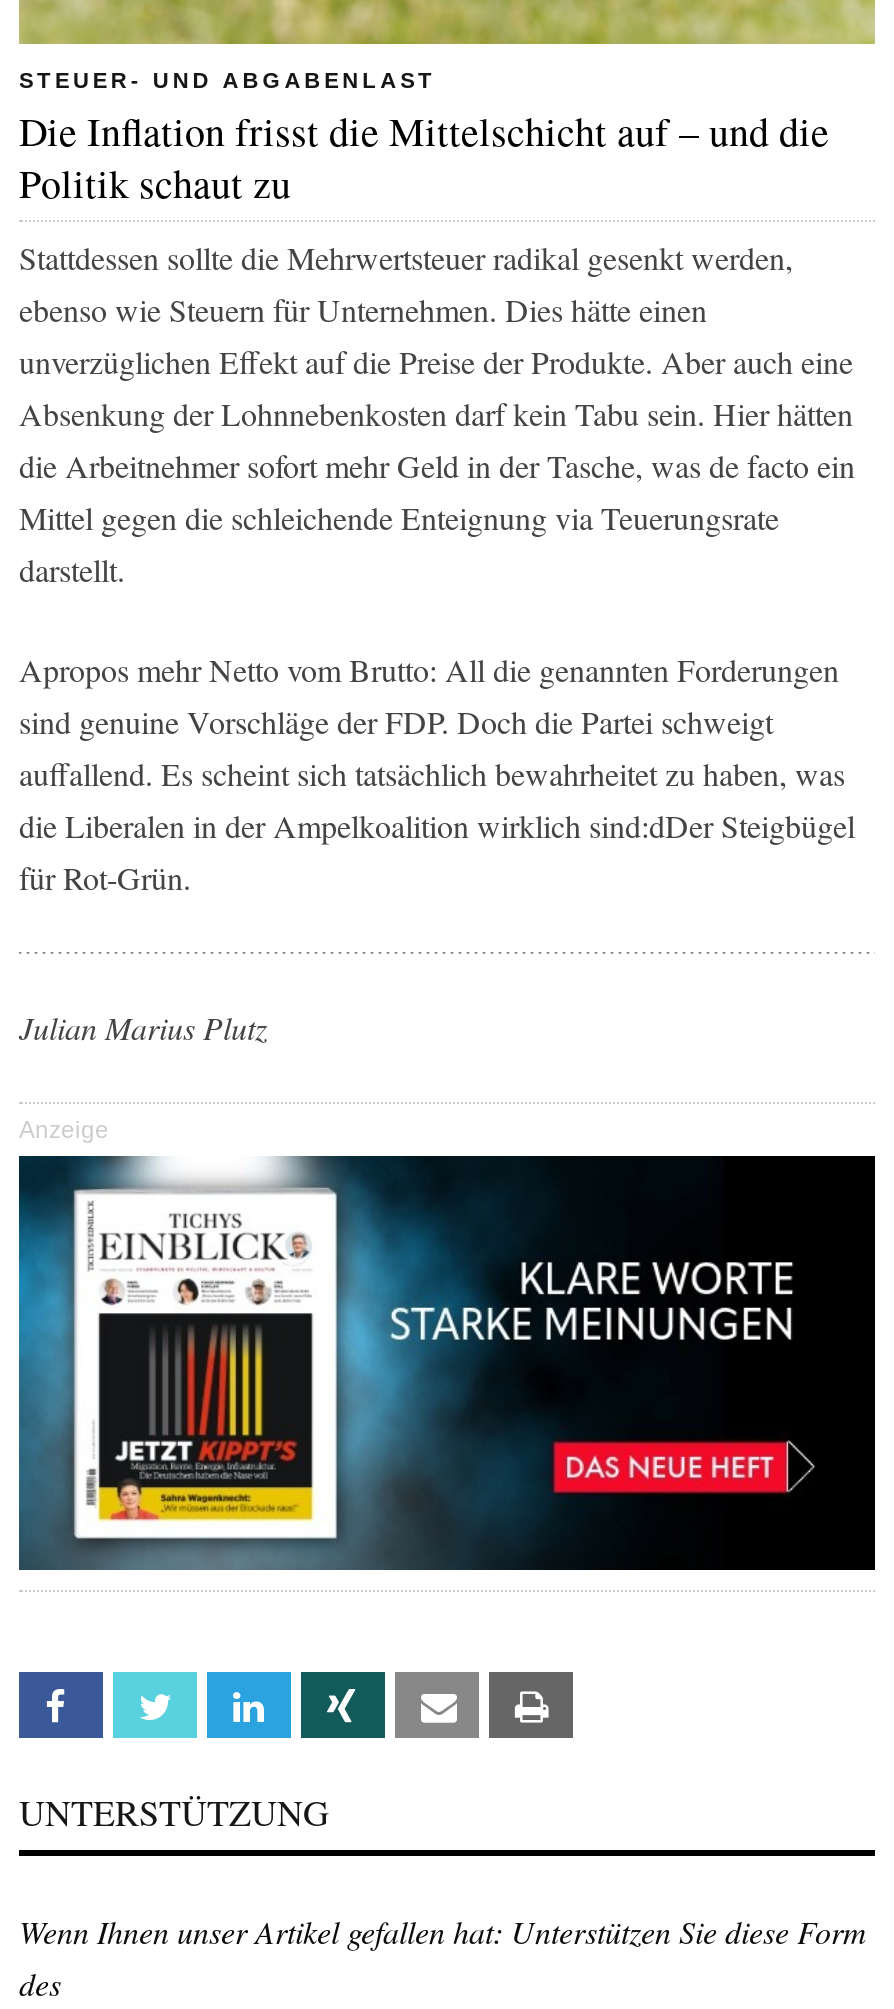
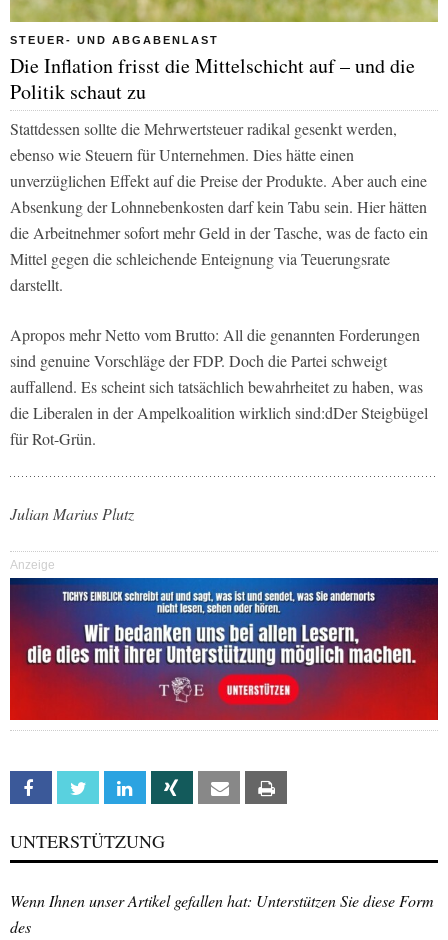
[17,1154,877,1572] [image] -> [9,577,439,721] [image]

